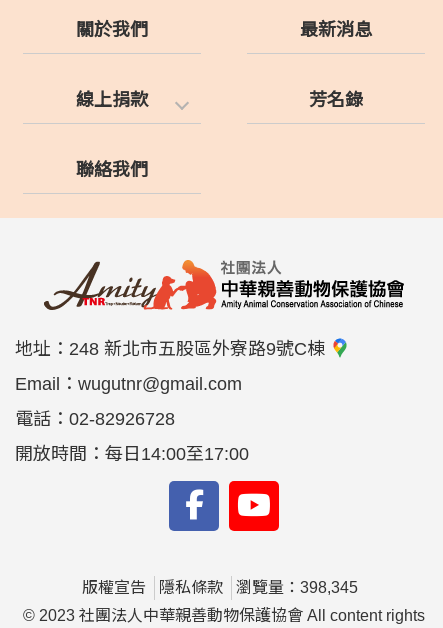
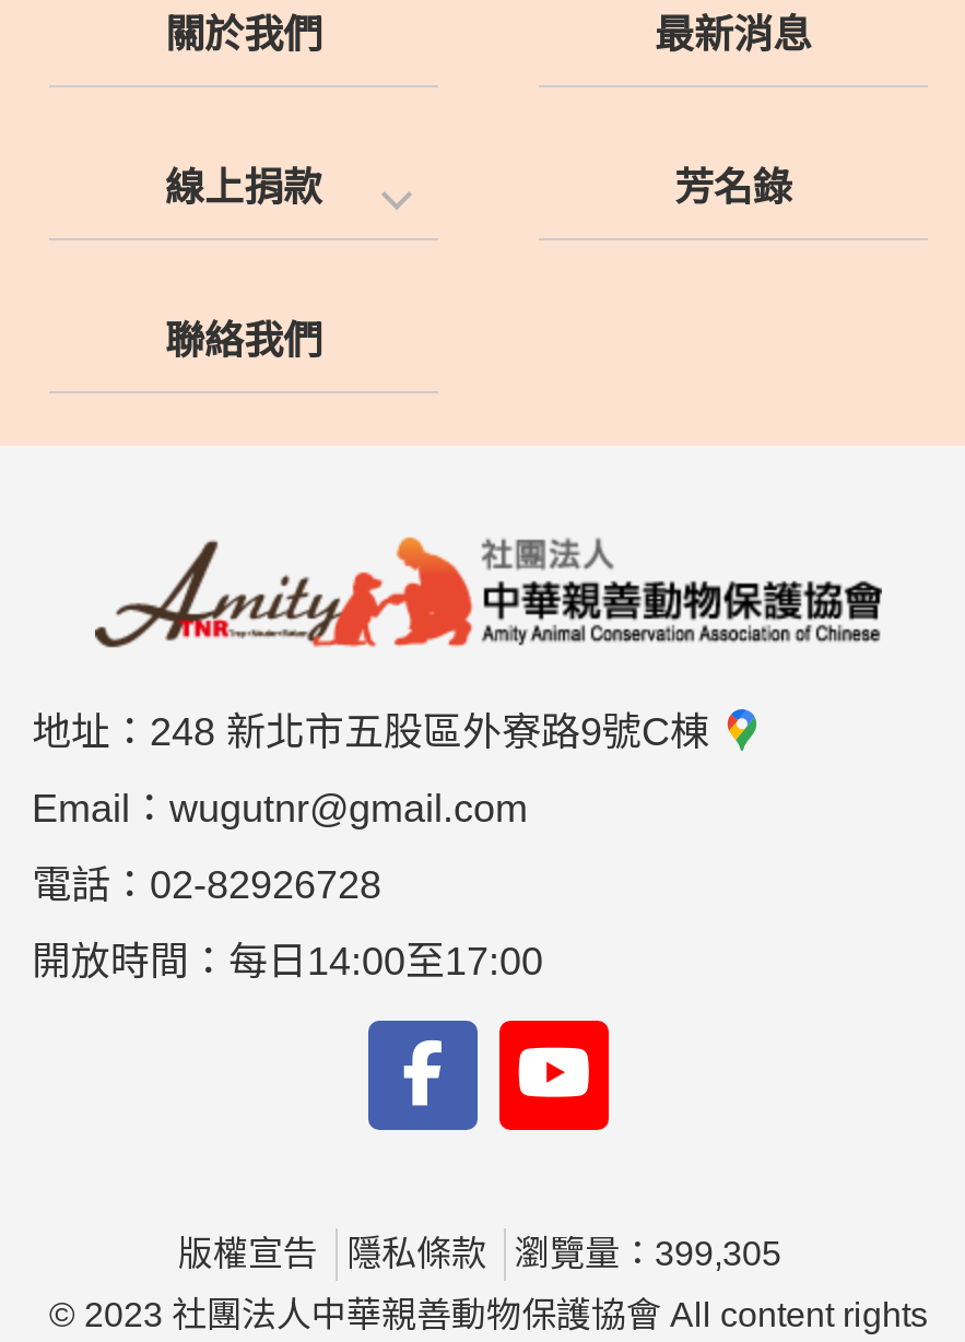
[82,579,358,596] 版權宣告 隱私條款 瀏覽量：398,345 -> [178,1235,781,1272] 版權宣告 隱私條款 瀏覽量：399,305

